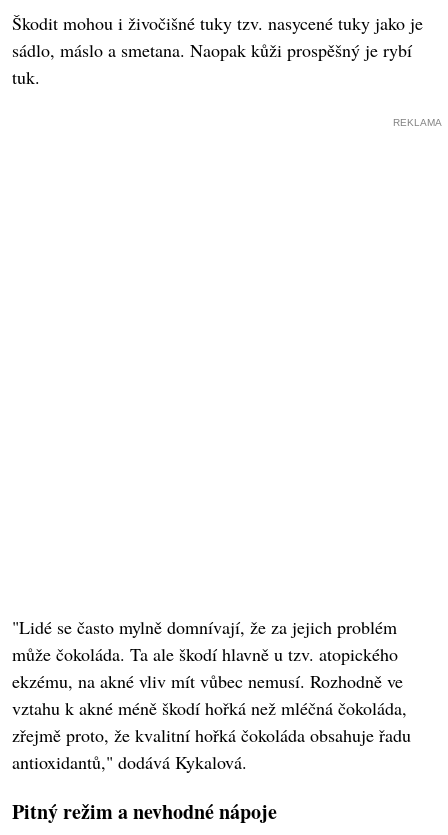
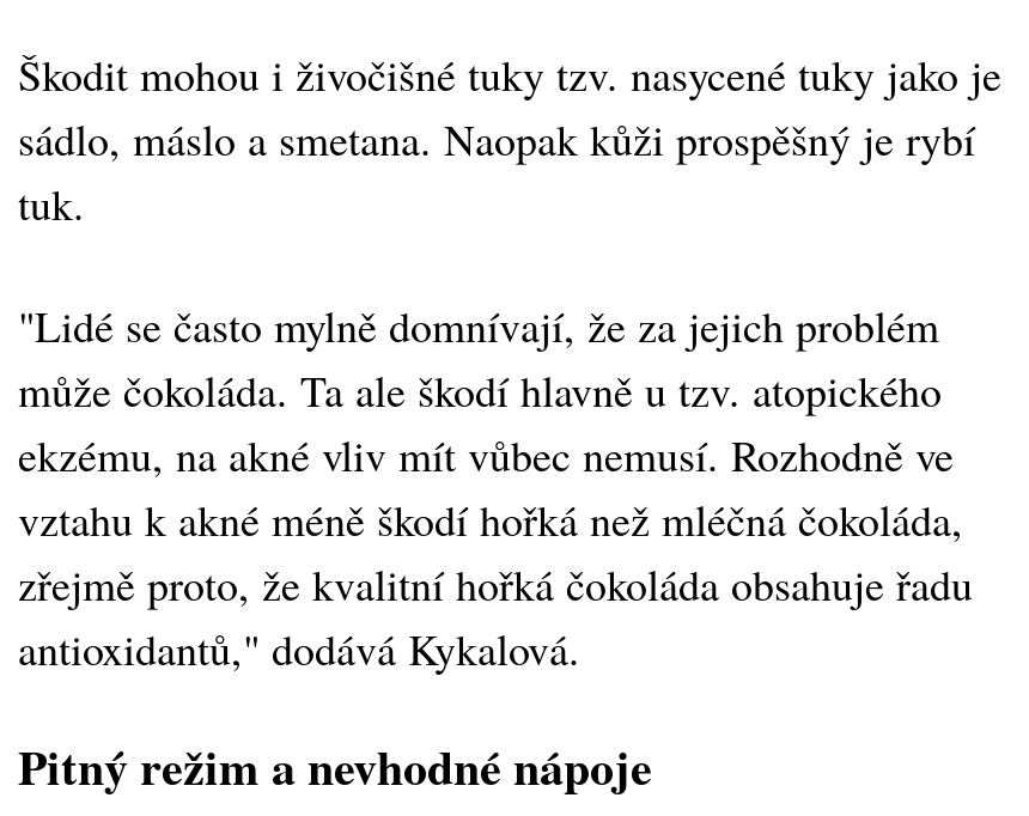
[393,117,442,128] REKLAMA -> none

